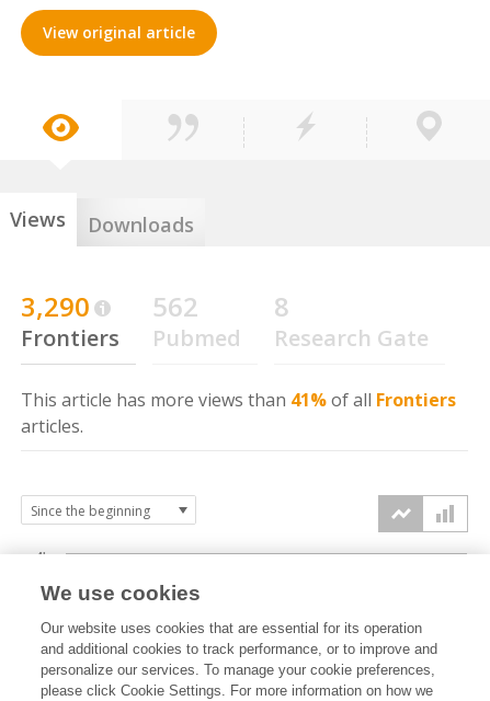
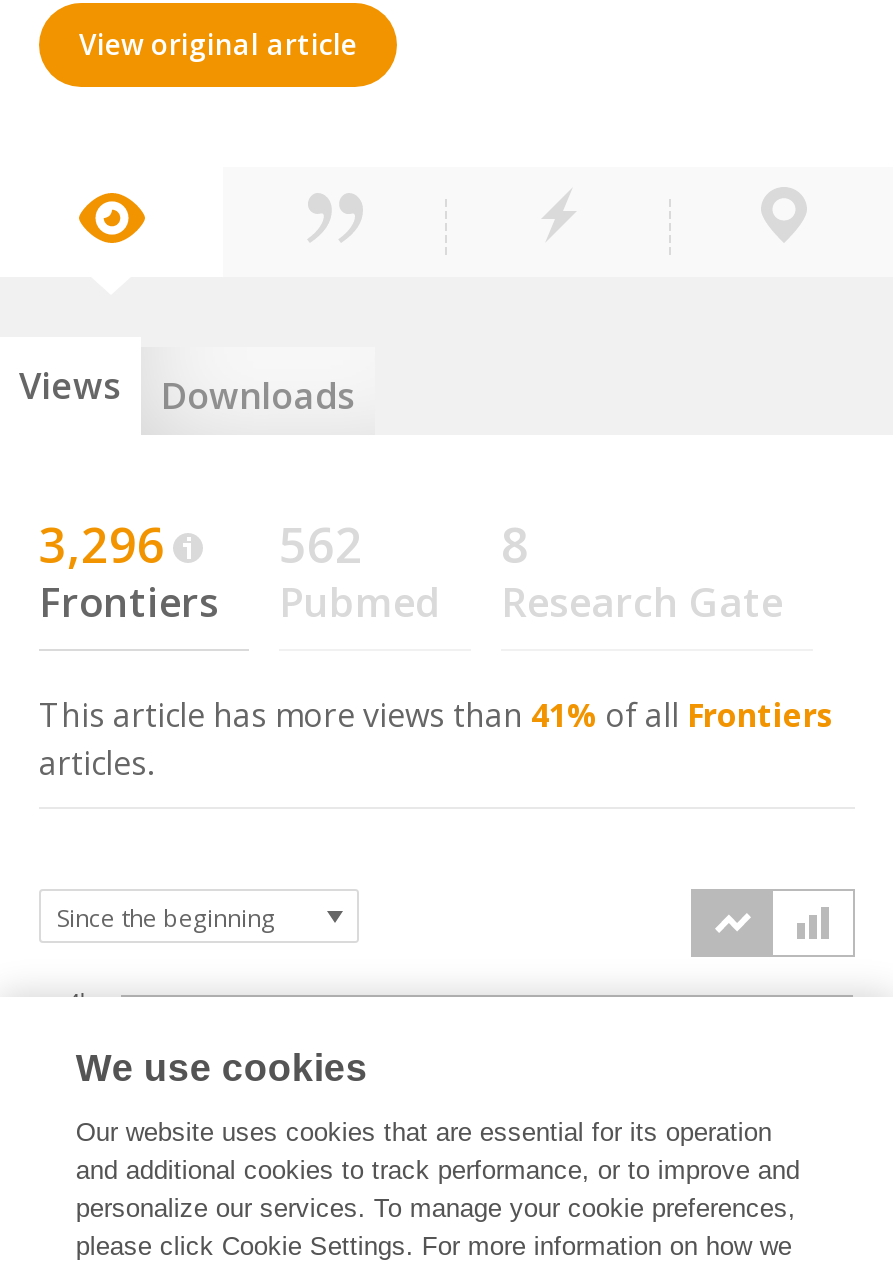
[21,288,90,324] 3,290 -> [39,511,165,577] 3,296

